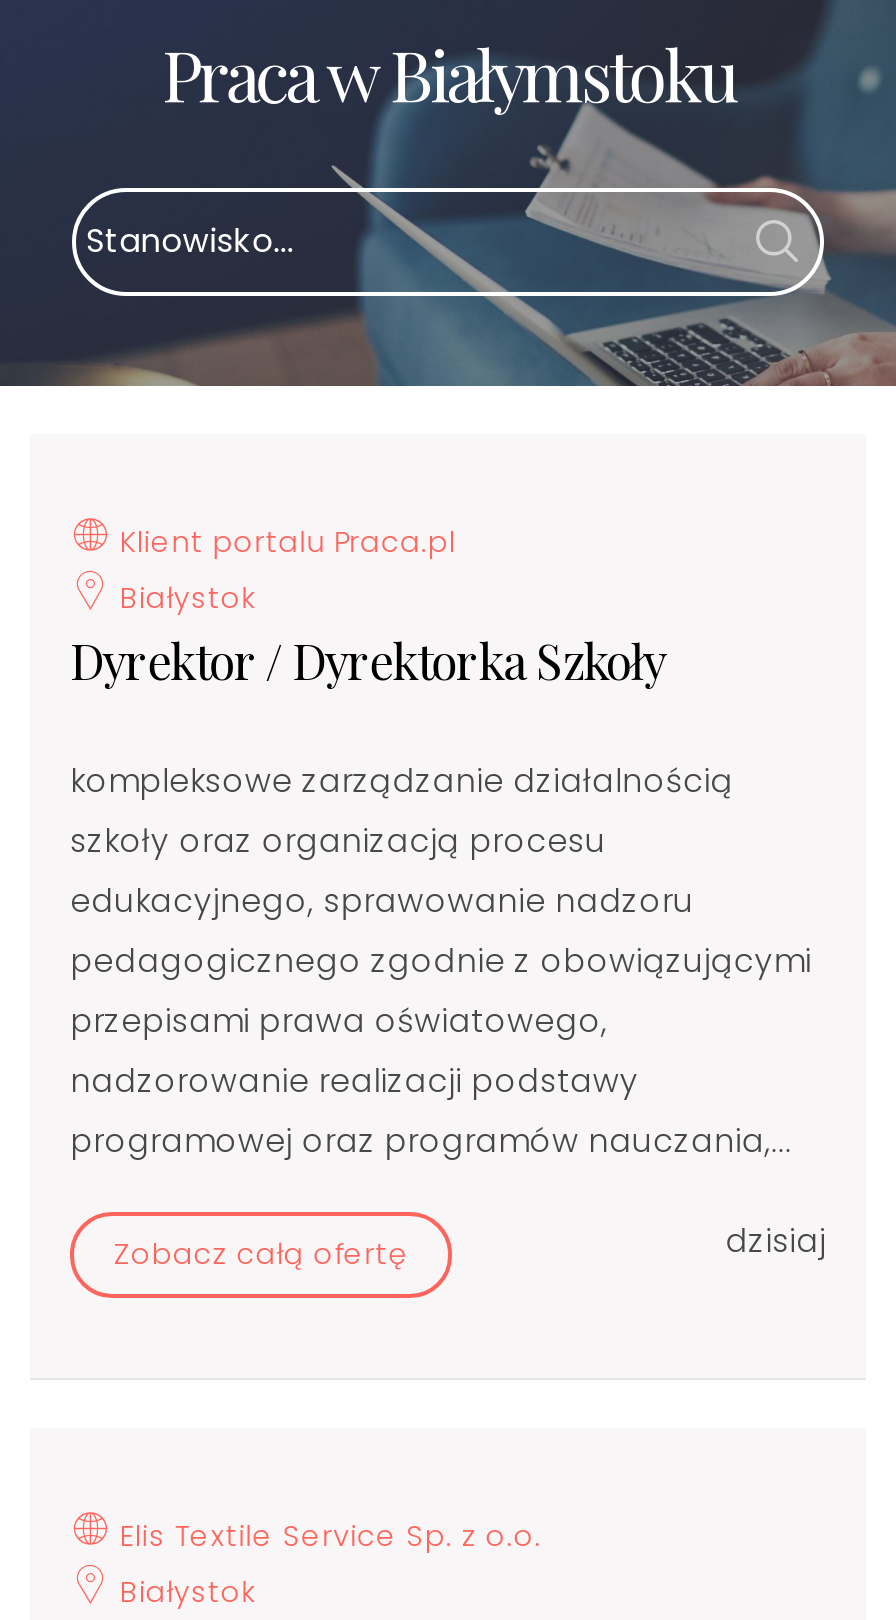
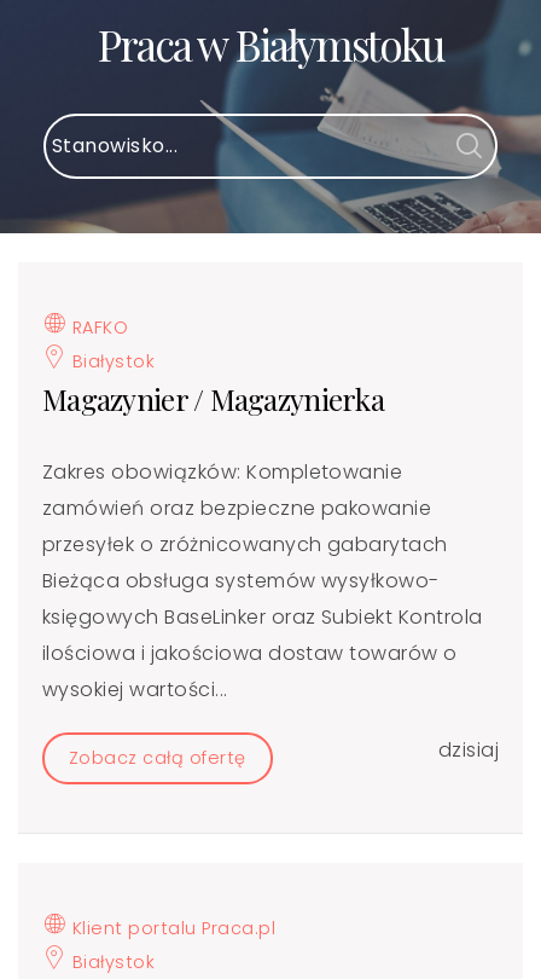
none -> [67,315,128,339] RAFKO
moved [111,521,456,561] -> [67,916,275,940]: Klient portalu Praca.pl
[70,627,666,691] Dyrektor / Dyrektorka Szkoły -> [42,379,384,418] Magazynier / Magazynierka
[70,757,811,1163] kompleksowe zarządzanie działalnością | szkoły oraz organizacją procesu | edukacyjnego, sprawowanie nadzoru | pedagogicznego zgodnie z obowiązującymi | przepisami prawa oświatowego, | nadzorowanie realizacji podstawy | programowej oraz programów nauczania,... -> [42,458,483,703] Zakres obowiązków: Kompletowanie | zamówień oraz bezpieczne pakowanie | przesyłek o zróżnicowanych gabarytach | Bieżąca obsługa systemów wysyłkowo- | księgowych BaseLinker oraz Subiekt Kontrola | ilościowa i jakościowa dostaw towarów o | wysokiej wartości...
[111,1515,542,1555] Elis Textile Service Sp. z o.o. -> none

